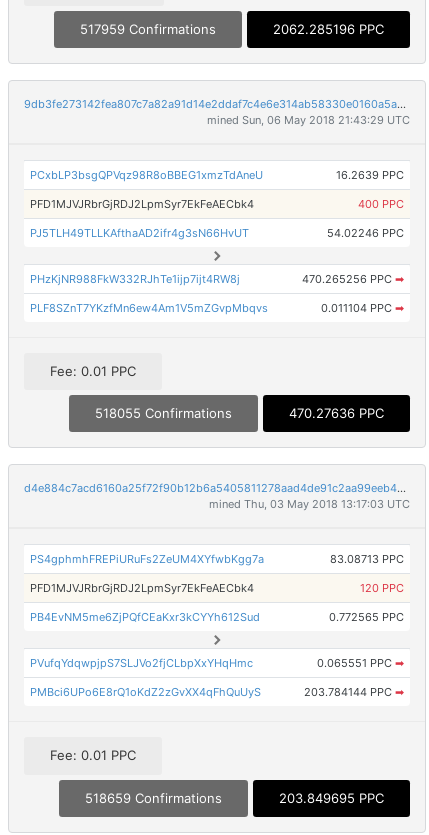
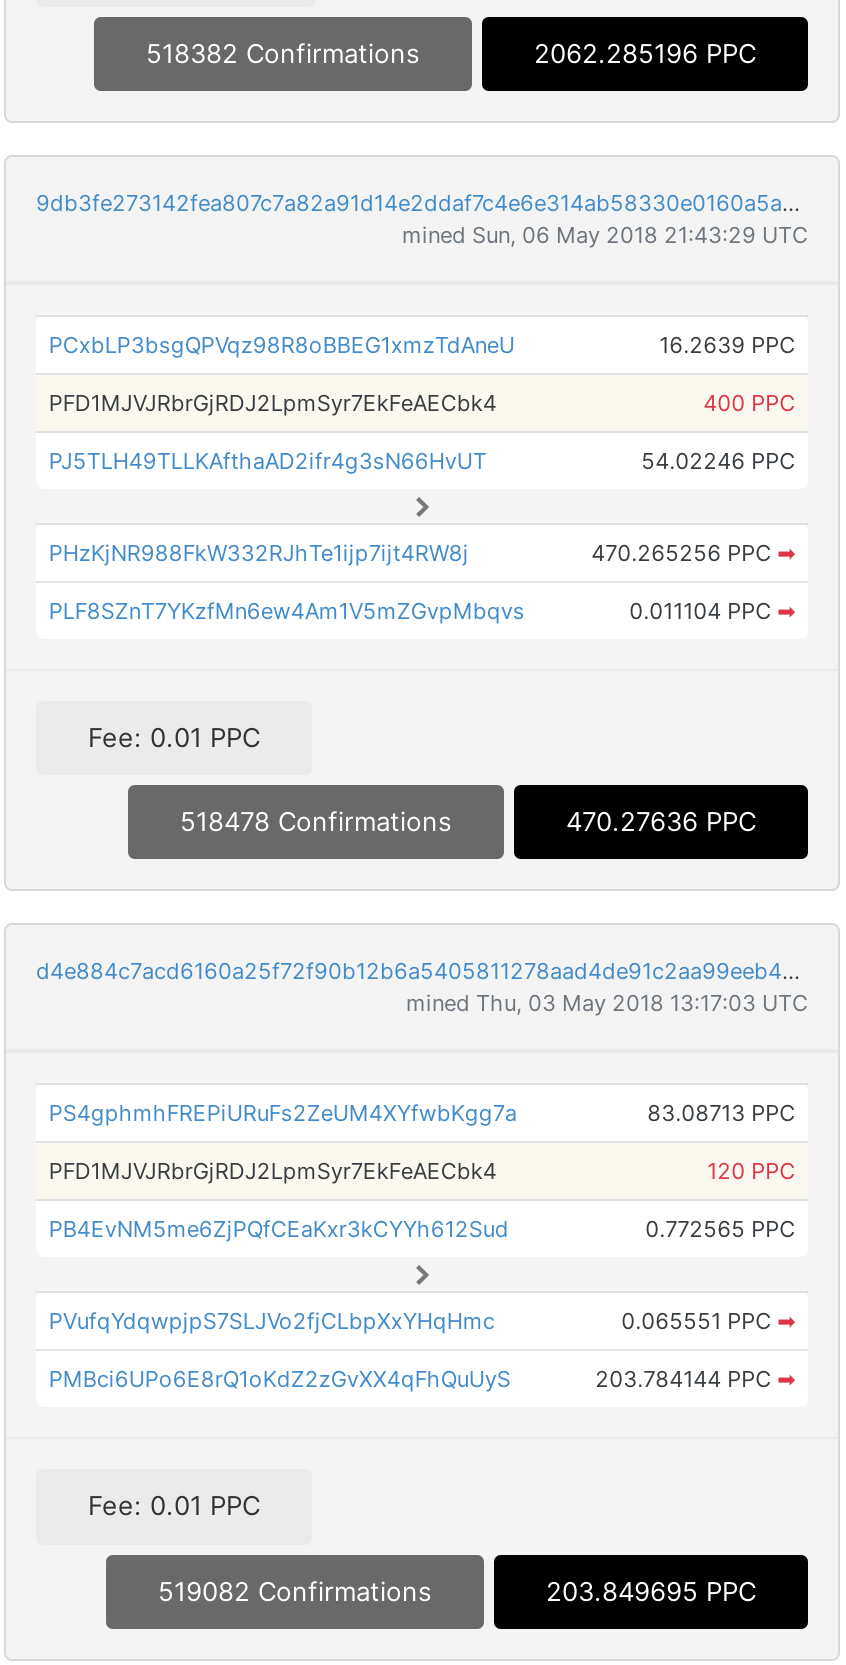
[80,21,216,37] 517959 Confirmations -> [146,37,420,69] 518382 Confirmations
[95,405,232,421] 518055 Confirmations -> [180,806,452,838] 518478 Confirmations
[85,790,222,806] 518659 Confirmations -> [158,1574,432,1606] 519082 Confirmations

